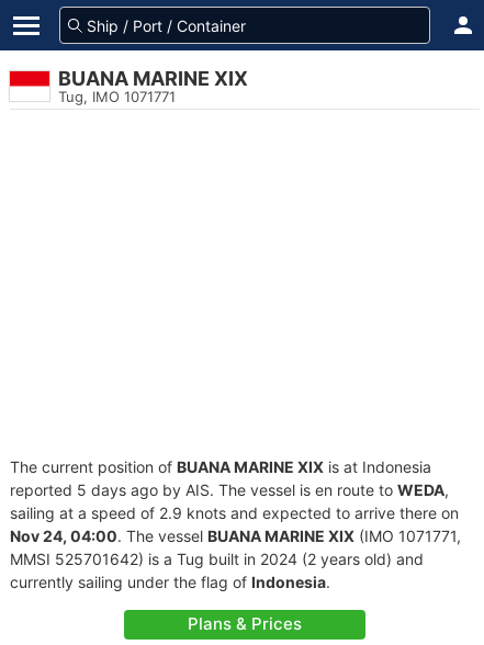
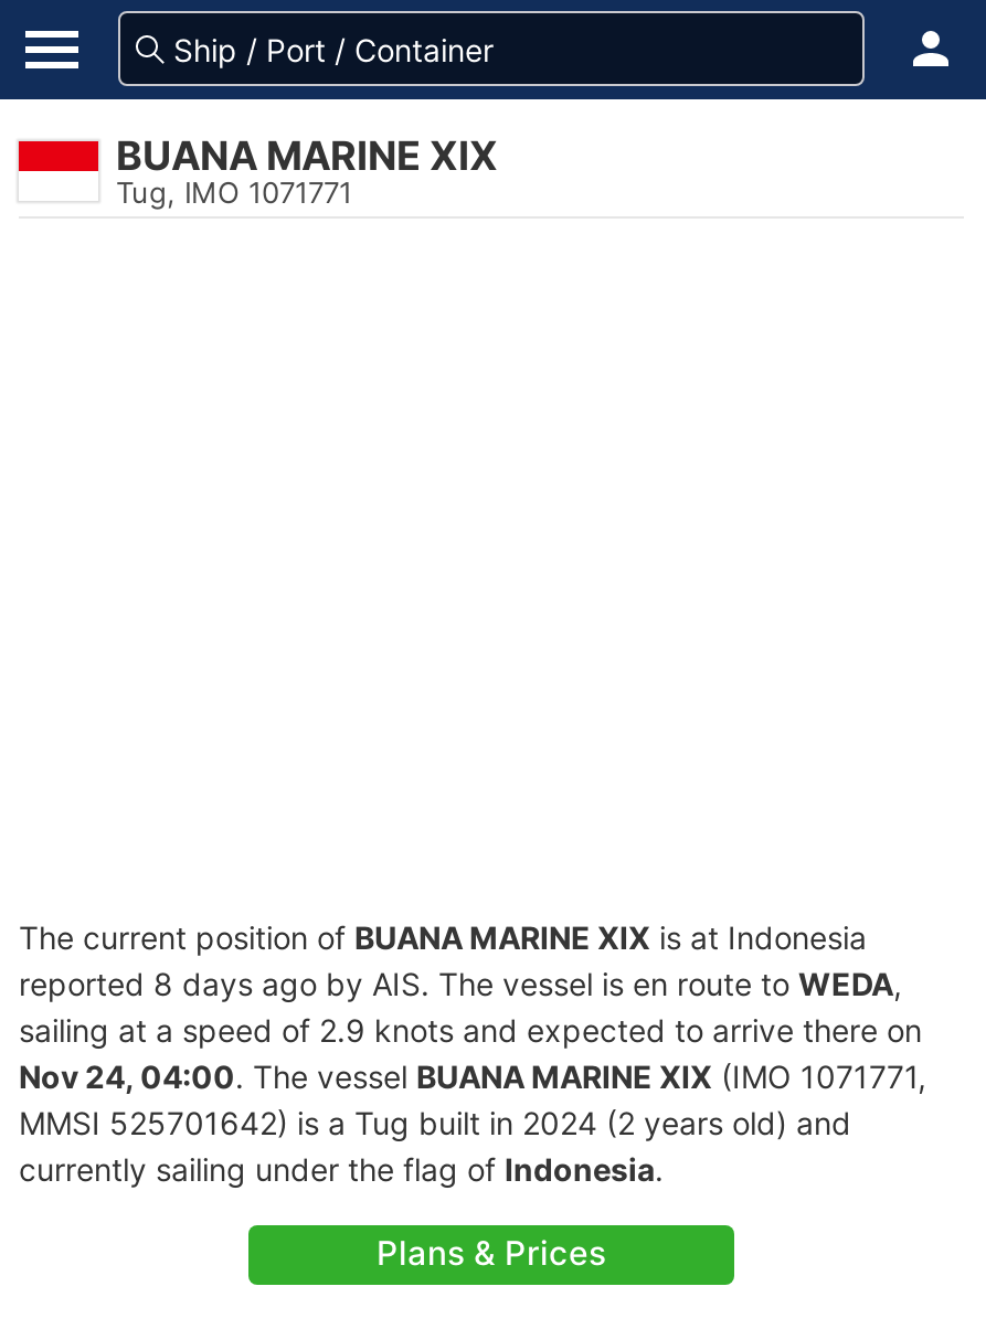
[10,480,449,499] reported 5 days ago by AIS. The vessel is en route to WEDA, -> [19,965,902,1002] reported 8 days ago by AIS. The vessel is en route to WEDA,

